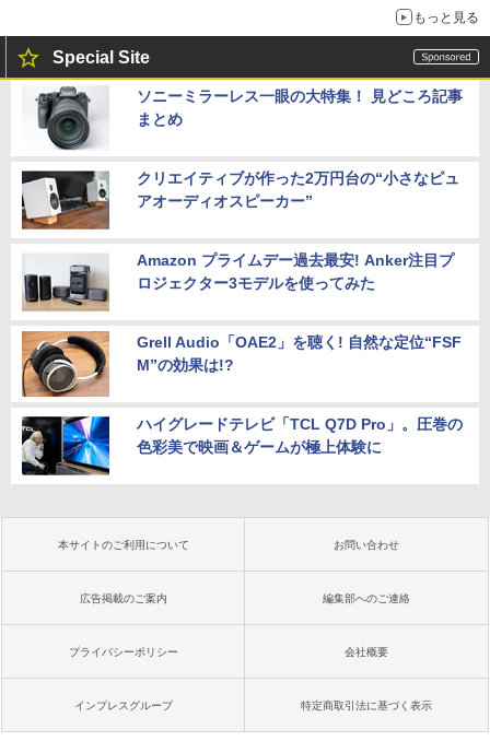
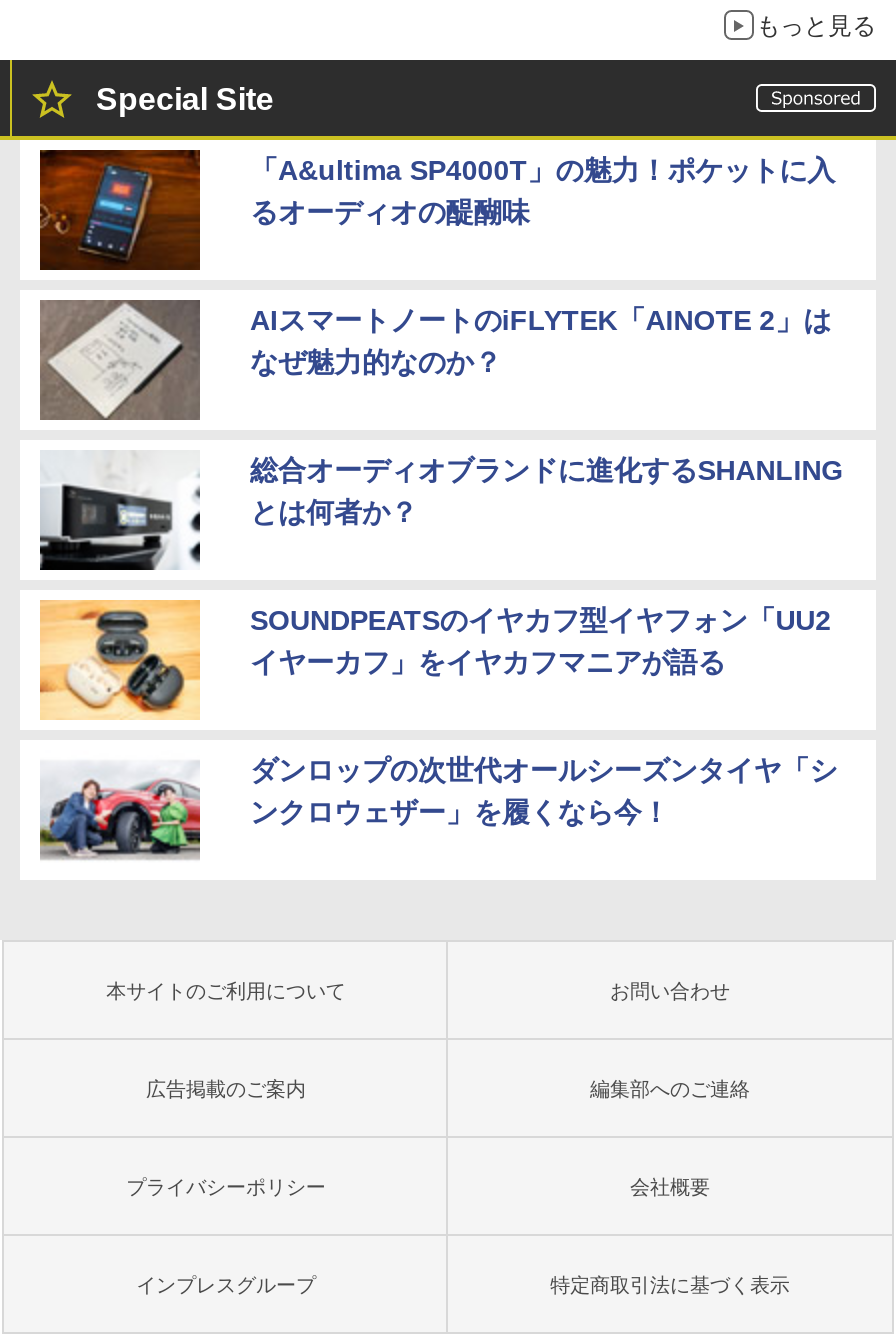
[22,85,462,151] [image] | ソニーミラーレス一眼の大特集！ 見どころ記事 | まとめ -> [38,148,835,272] [image] | 「A&ultima SP4000T」の魅力！ポケットに入 | るオーディオの醍醐味
[21,167,459,233] [image] | クリエイティブが作った2万円台の“小さなピュ | アオーディオスピーカー” -> [38,298,831,422] [image] | AIスマートノートのiFLYTEK「AINOTE 2」は | なぜ魅力的なのか？
[22,252,453,315] [image] | Amazon プライムデー過去最安! Anker注目プ | ロジェクター3モデルを使ってみた -> [38,454,843,572] [image] | 総合オーディオブランドに進化するSHANLING | とは何者か？
[21,331,461,398] [image] | Grell Audio「OAE2」を聴く! 自然な定位“FSF | M”の効果は!? -> [38,600,831,720] [image] | SOUNDPEATSのイヤカフ型イヤフォン「UU2 | イヤーカフ」をイヤカフマニアが語る
[21,415,462,477] [image] | ハイグレードテレビ「TCL Q7D Pro」。圧巻の | 色彩美で映画＆ゲームが極上体験に -> [38,754,837,864] [image] | ダンロップの次世代オールシーズンタイヤ「シ | ンクロウェザー」を履くなら今！

